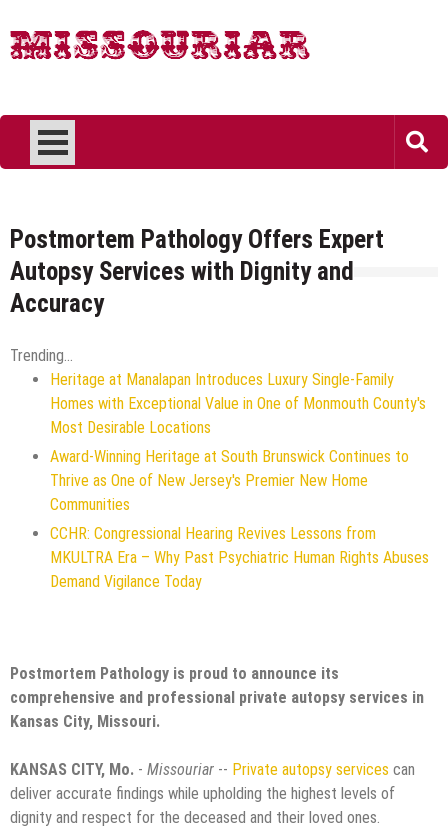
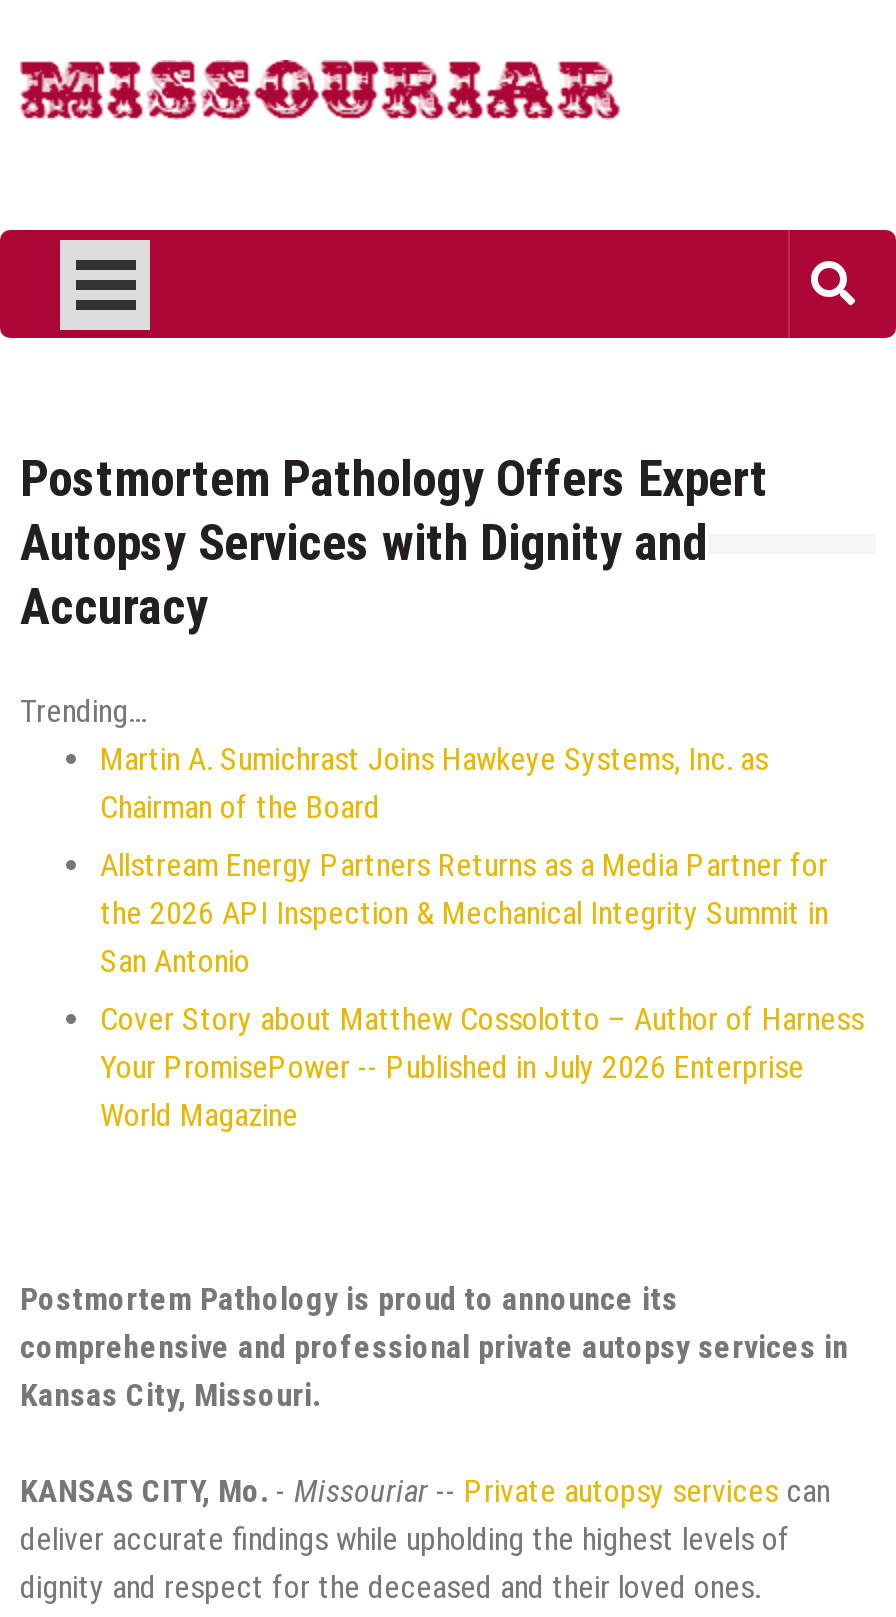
[50,370,426,437] Heritage at Manalapan Introduces Luxury Single-Family | Homes with Exceptional Value in One of Monmouth County's | Most Desirable Locations -> [100,740,768,826] Martin A. Sumichrast Joins Hawkeye Systems, Inc. as | Chairman of the Board
[50,447,409,514] Award-Winning Heritage at South Brunswick Continues to | Thrive as One of New Jersey's Premier New Home | Communities -> [100,846,828,980] Allstream Energy Partners Returns as a Media Partner for | the 2026 API Inspection & Mechanical Integrity Summit in | San Antonio
[50,524,429,591] CCHR: Congressional Hearing Revives Lessons from | MKULTRA Era – Why Past Psychiatric Human Rights Abuses | Demand Vigilance Today -> [100,1000,864,1134] Cover Story about Matthew Cossolotto – Author of Harness | Your PromisePower -- Published in July 2026 Enterprise | World Magazine

